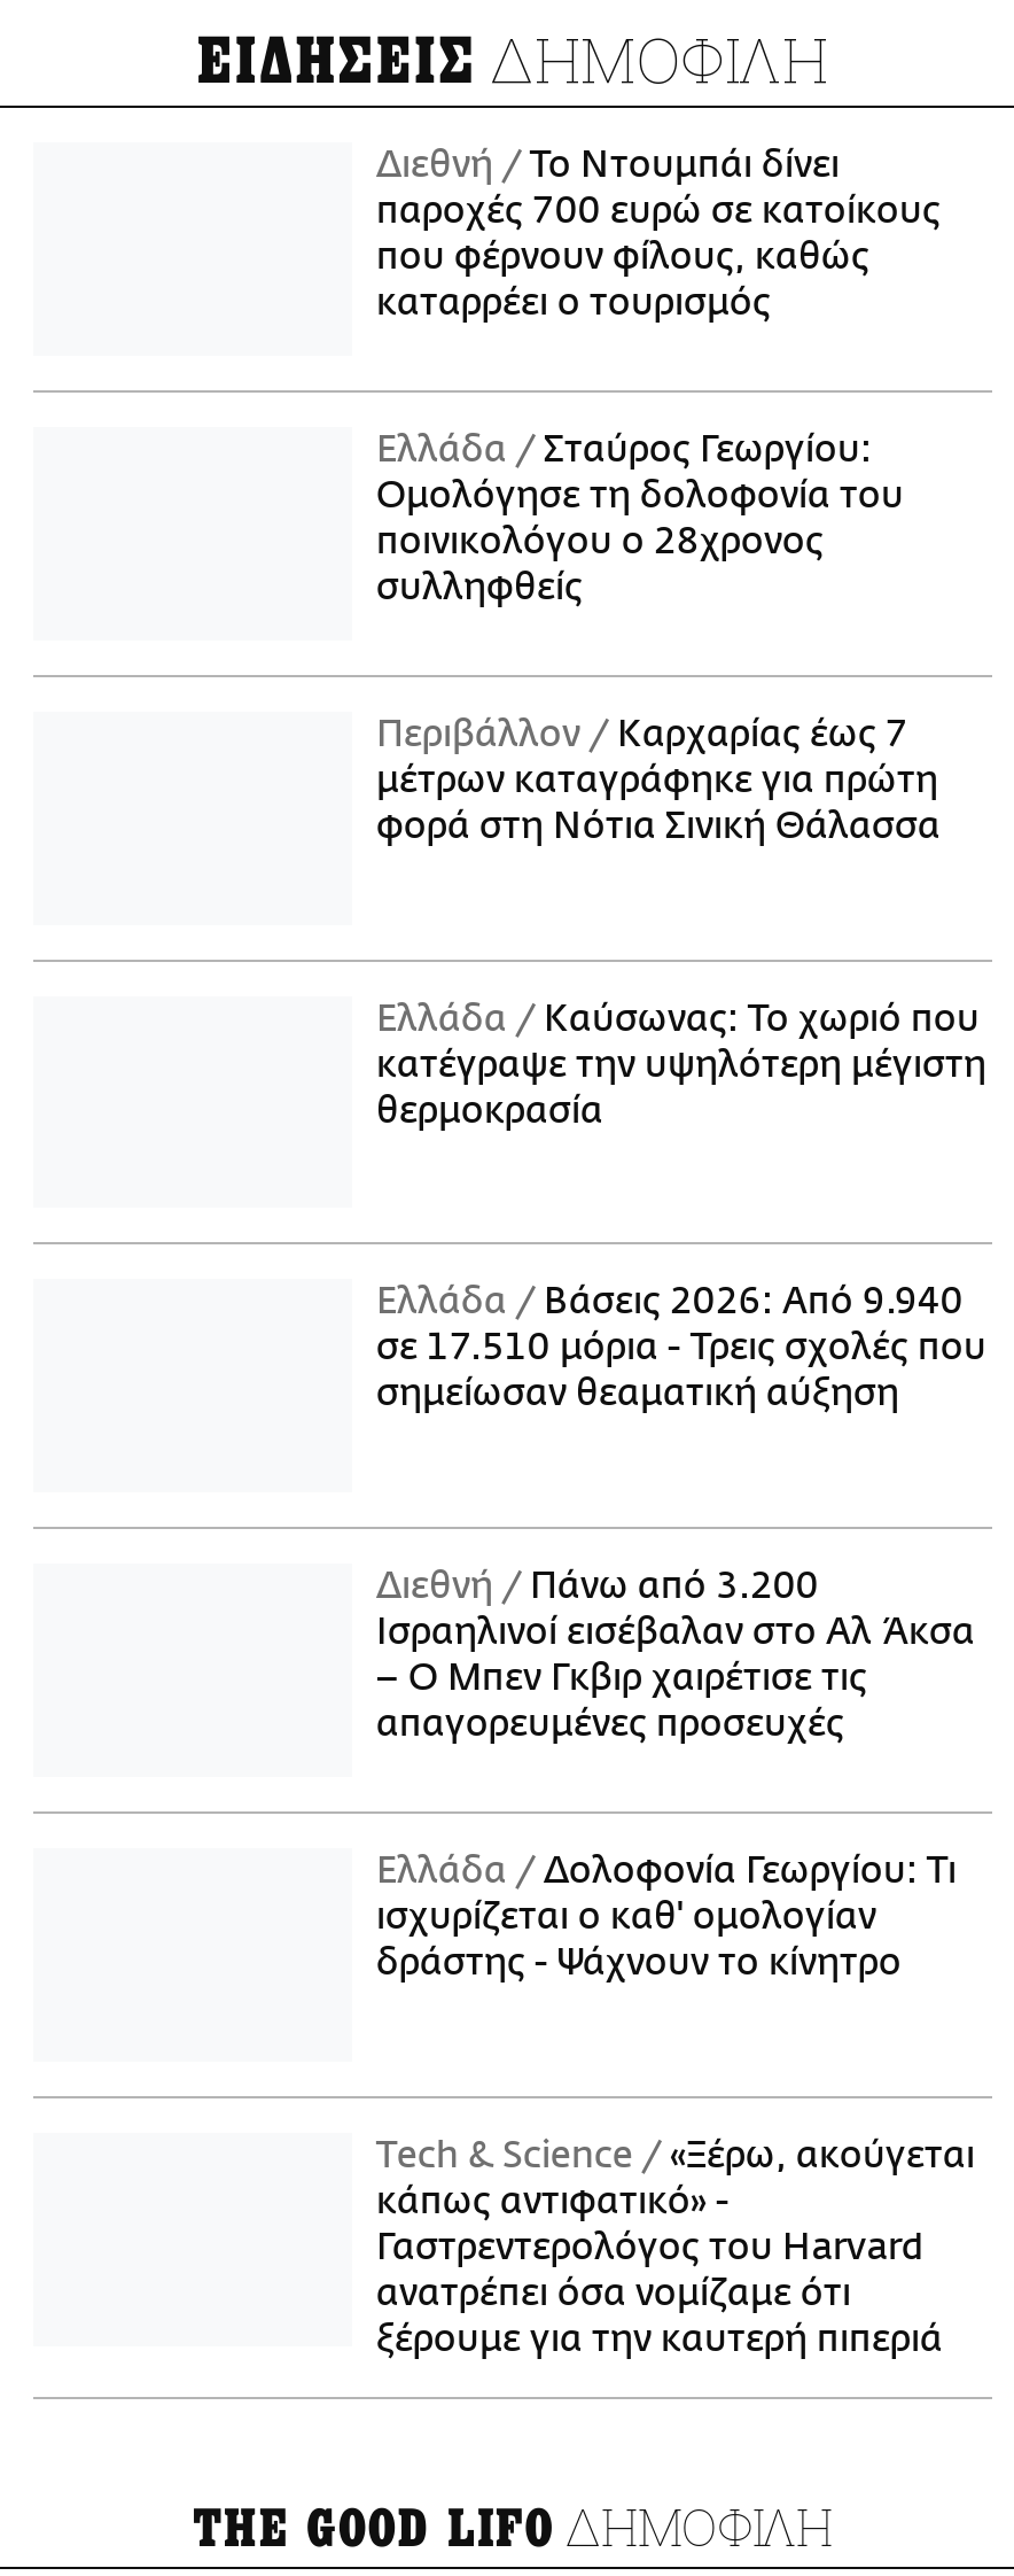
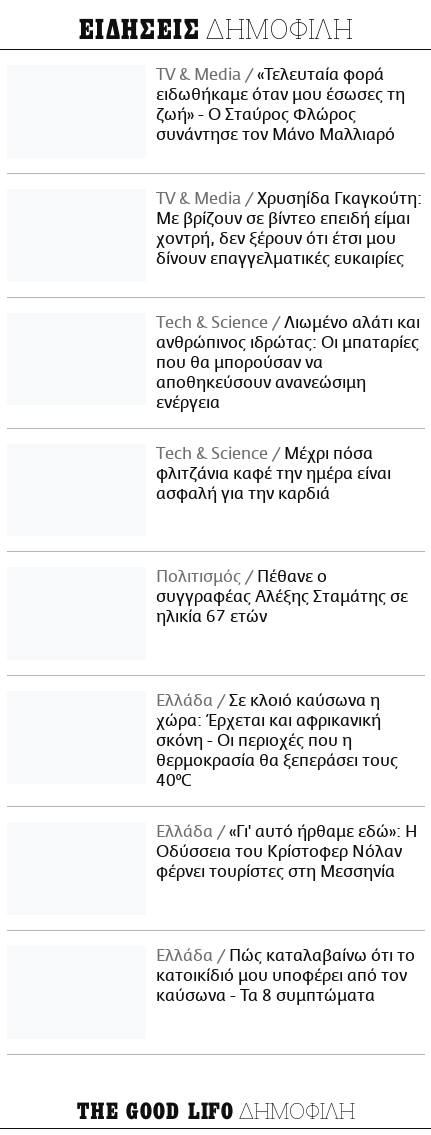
[376,144,940,323] Διεθνή Το Ντουμπάι δίνει | παροχές 700 ευρώ σε κατοίκους | που φέρνουν φίλους, καθώς | καταρρέει ο τουρισμός -> [156,66,405,144] TV & Media «Τελευταία φορά | ειδωθήκαμε όταν μου έσωσες τη | ζωή» - Ο Σταύρος Φλώρος | συνάντησε τον Μάνο Μαλλιαρό
[376,429,903,608] Ελλάδα Σταύρος Γεωργίου: | Ομολόγησε τη δολοφονία του | ποινικολόγου ο 28χρονος | συλληφθείς -> [156,190,422,268] TV & Media Χρυσηίδα Γκαγκούτη: | Με βρίζουν σε βίντεο επειδή είμαι | χοντρή, δεν ξέρουν ότι έτσι μου | δίνουν επαγγελματικές ευκαιρίες
[376,713,940,846] Περιβάλλον Καρχαρίας έως 7 | μέτρων καταγράφηκε για πρώτη | φορά στη Νότια Σινική Θάλασσα -> [156,313,420,411] Τech & Science Λιωμένο αλάτι και | ανθρώπινος ιδρώτας: Οι μπαταρίες | που θα μπορούσαν να | αποθηκεύσουν ανανεώσιμη | ενέργεια
[376,997,986,1131] Ελλάδα Καύσωνας: Το χωριό που | κατέγραψε την υψηλότερη μέγιστη | θερμοκρασία -> [156,444,391,502] Τech & Science Μέχρι πόσα | φλιτζάνια καφέ την ημέρα είναι | ασφαλή για την καρδιά
[376,1282,986,1415] Ελλάδα Βάσεις 2026: Από 9.940 | σε 17.510 μόρια - Τρεις σχολές που | σημείωσαν θεαματική αύξηση -> [156,568,408,626] Πολιτισμός Πέθανε ο | συγγραφέας Αλέξης Σταμάτης σε | ηλικία 67 ετών
[376,1566,975,1745] Διεθνή Πάνω από 3.200 | Ισραηλινοί εισέβαλαν στο Αλ Άκσα | – Ο Μπεν Γκβιρ χαιρέτισε τις | απαγορευμένες προσευχές -> [156,692,398,790] Ελλάδα Σε κλοιό καύσωνα η | χώρα: Έρχεται και αφρικανική | σκόνη - Οι περιοχές που η | θερμοκρασία θα ξεπεράσει τους | 40°C
[376,1850,956,1984] Ελλάδα Δολοφονία Γεωργίου: Τι | ισχυρίζεται ο καθ' ομολογίαν | δράστης - Ψάχνουν το κίνητρο -> [156,823,418,881] Ελλάδα «Γι' αυτό ήρθαμε εδώ»: Η | Οδύσσεια του Κρίστοφερ Νόλαν | φέρνει τουρίστες στη Μεσσηνία
[376,2135,975,2360] Τech & Science «Ξέρω, ακούγεται | κάπως αντιφατικό» - | Γαστρεντερολόγος του Harvard | ανατρέπει όσα νομίζαμε ότι | ξέρουμε για την καυτερή πιπεριά -> [156,947,415,1005] Ελλάδα Πώς καταλαβαίνω ότι το | κατοικίδιό μου υποφέρει από τον | καύσωνα - Τα 8 συμπτώματα

